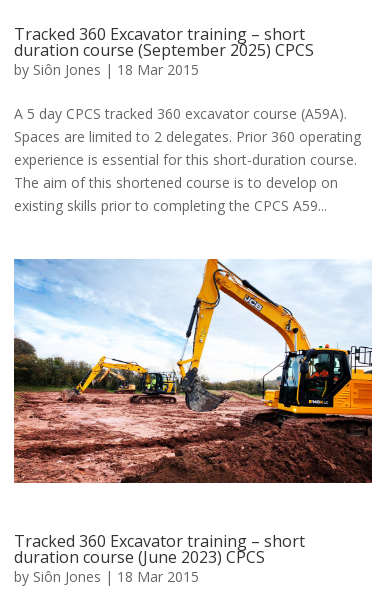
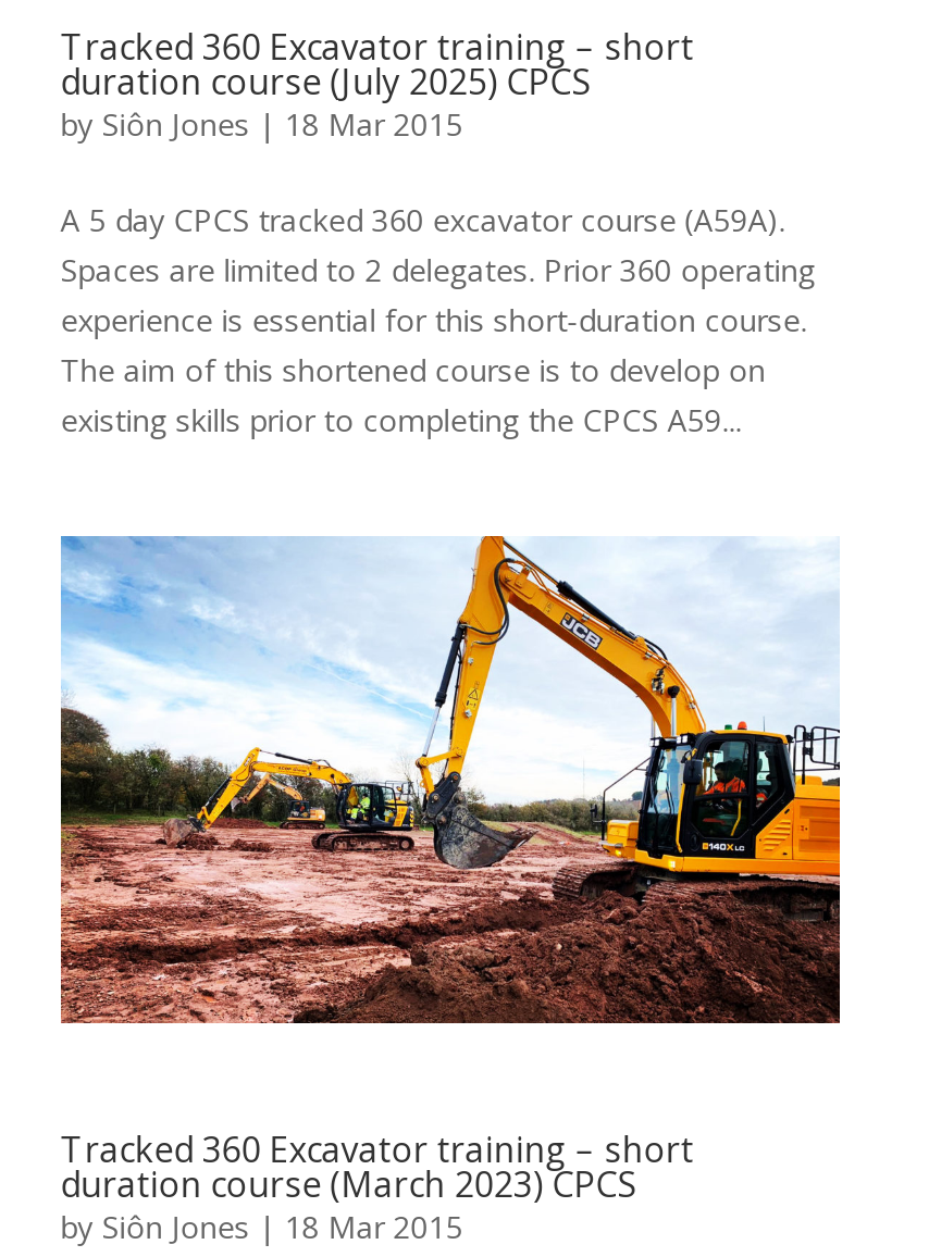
[14,38,314,60] duration course (September 2025) CPCS -> [60,57,591,104] duration course (July 2025) CPCS
[14,545,265,567] duration course (June 2023) CPCS -> [60,1159,637,1207] duration course (March 2023) CPCS

